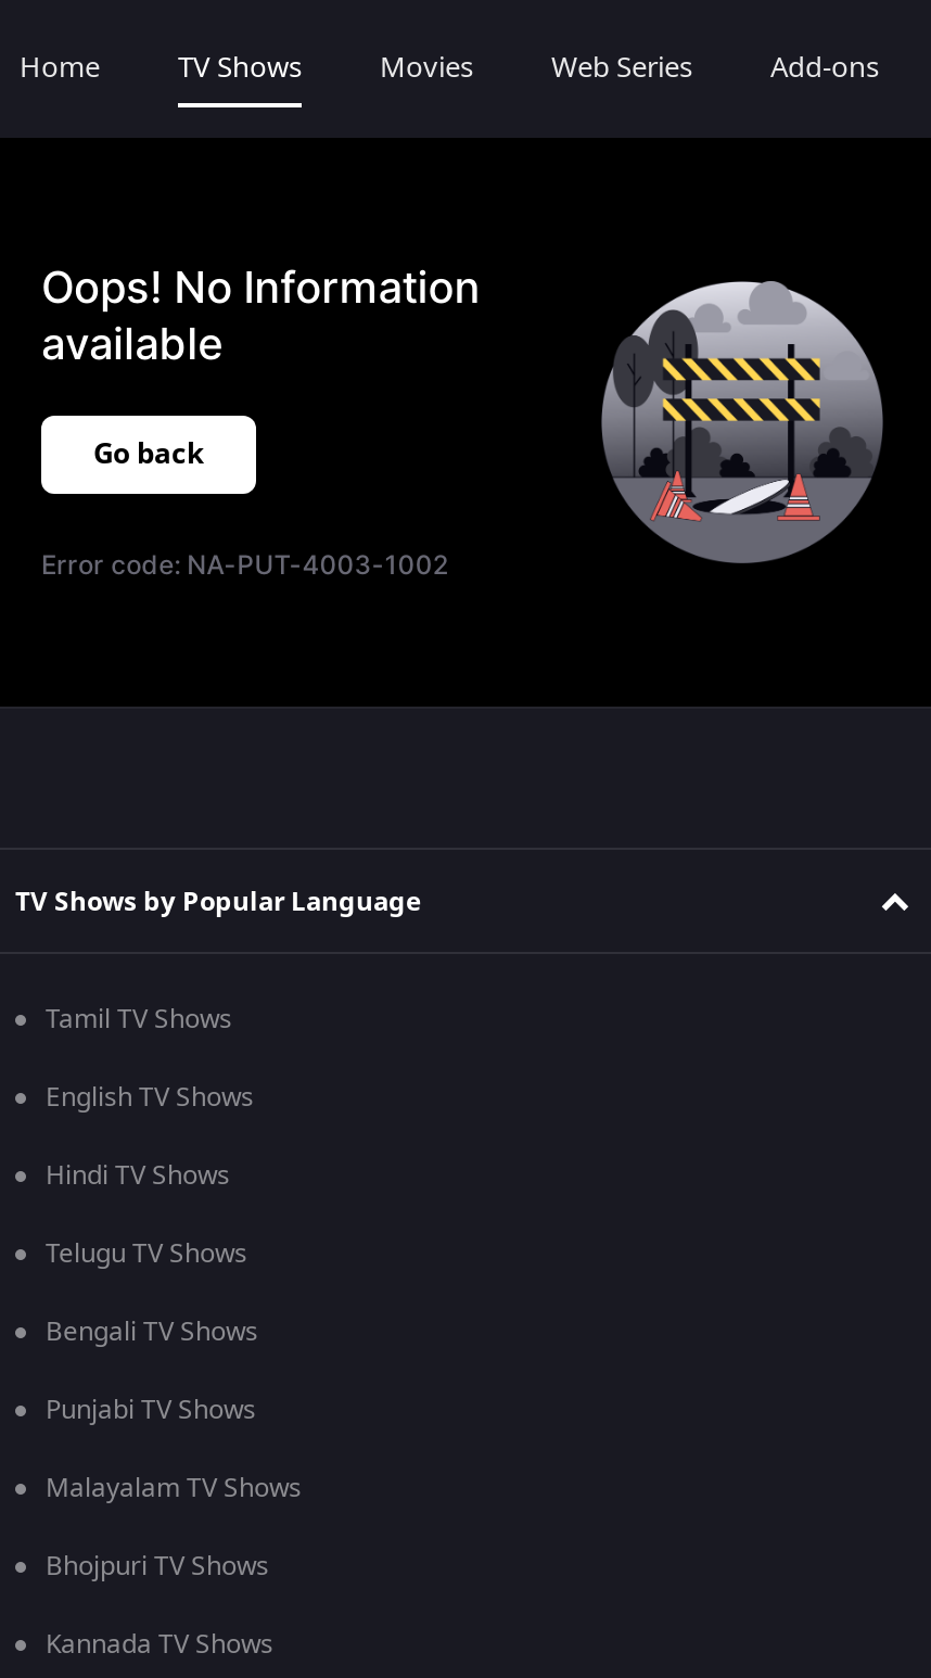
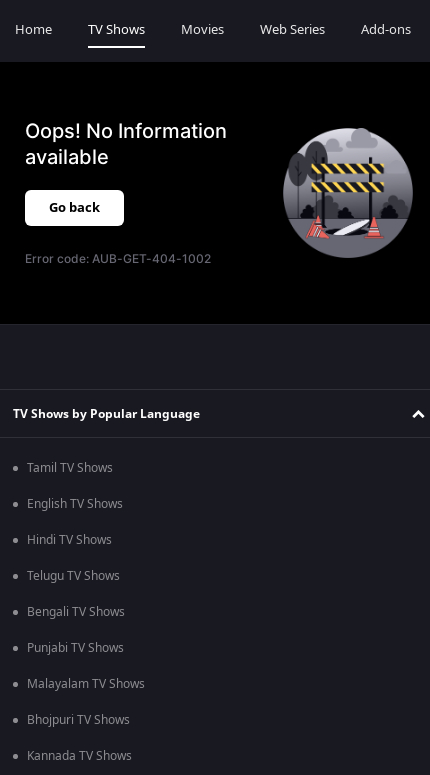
[41,548,448,581] Error code: NA-PUT-4003-1002 -> [25,251,211,266] Error code: AUB-GET-404-1002

